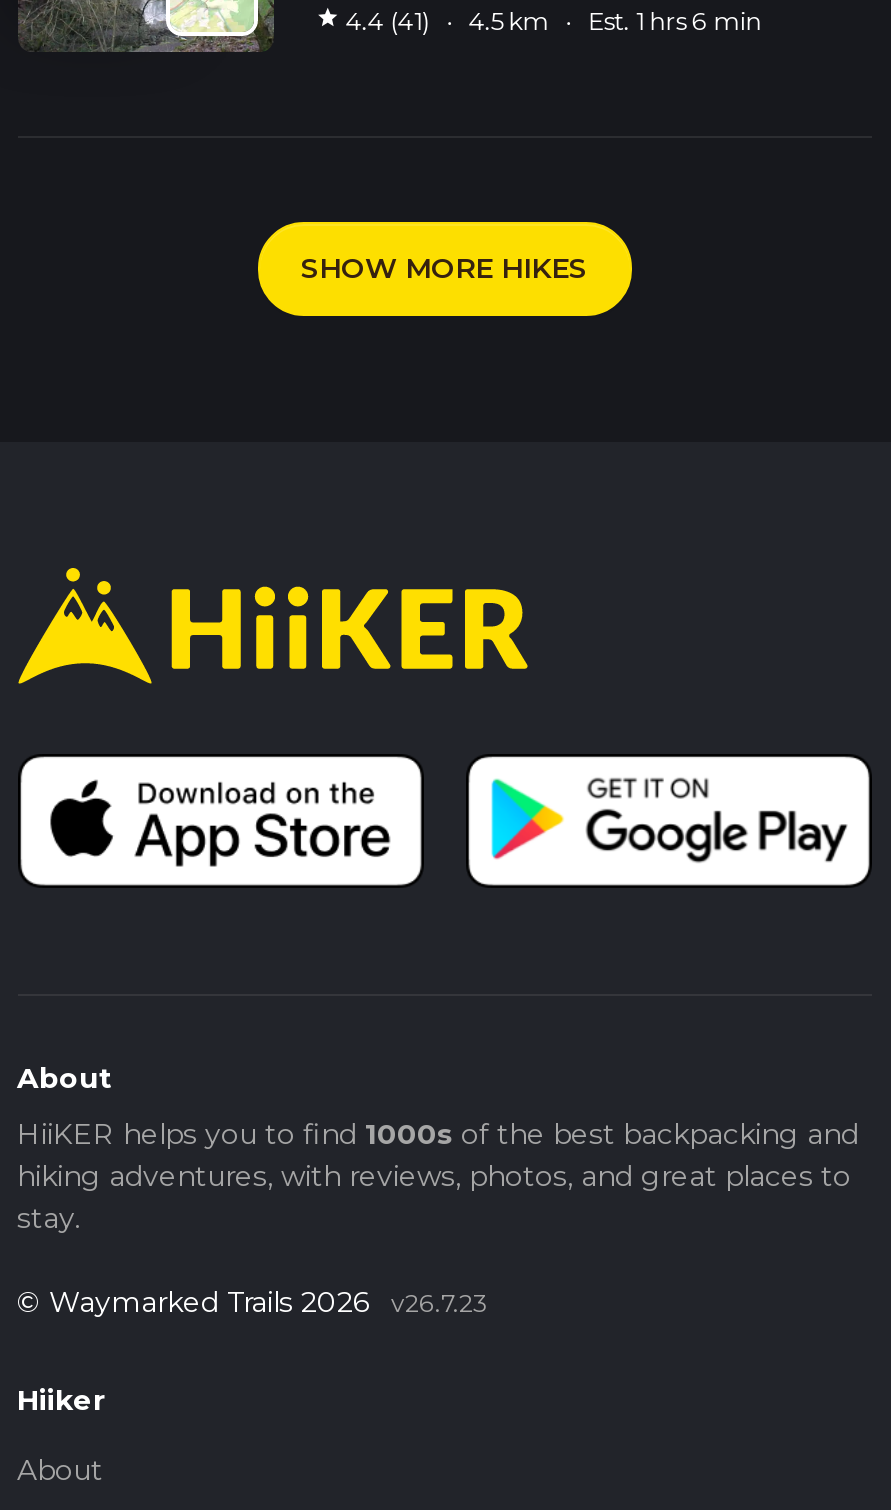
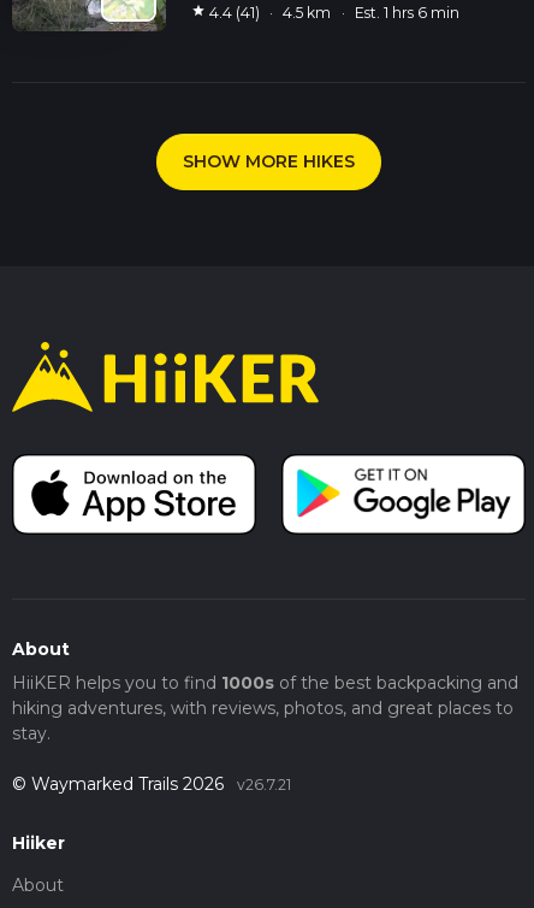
[17,1284,487,1320] © Waymarked Trails 2026 v26.7.23 -> [11,773,290,795] © Waymarked Trails 2026 v26.7.21

